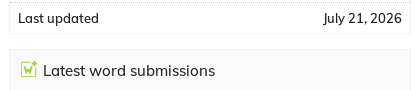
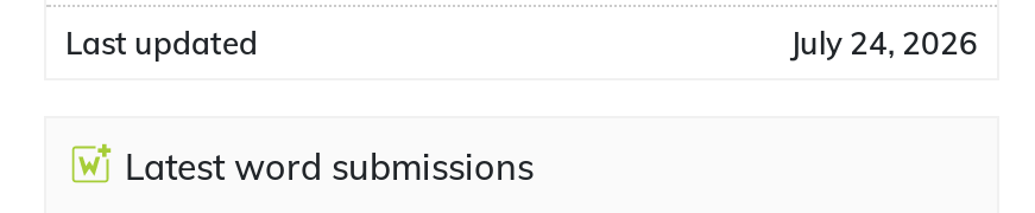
[323,10,402,26] July 21, 2026 -> [790,24,978,62] July 24, 2026

